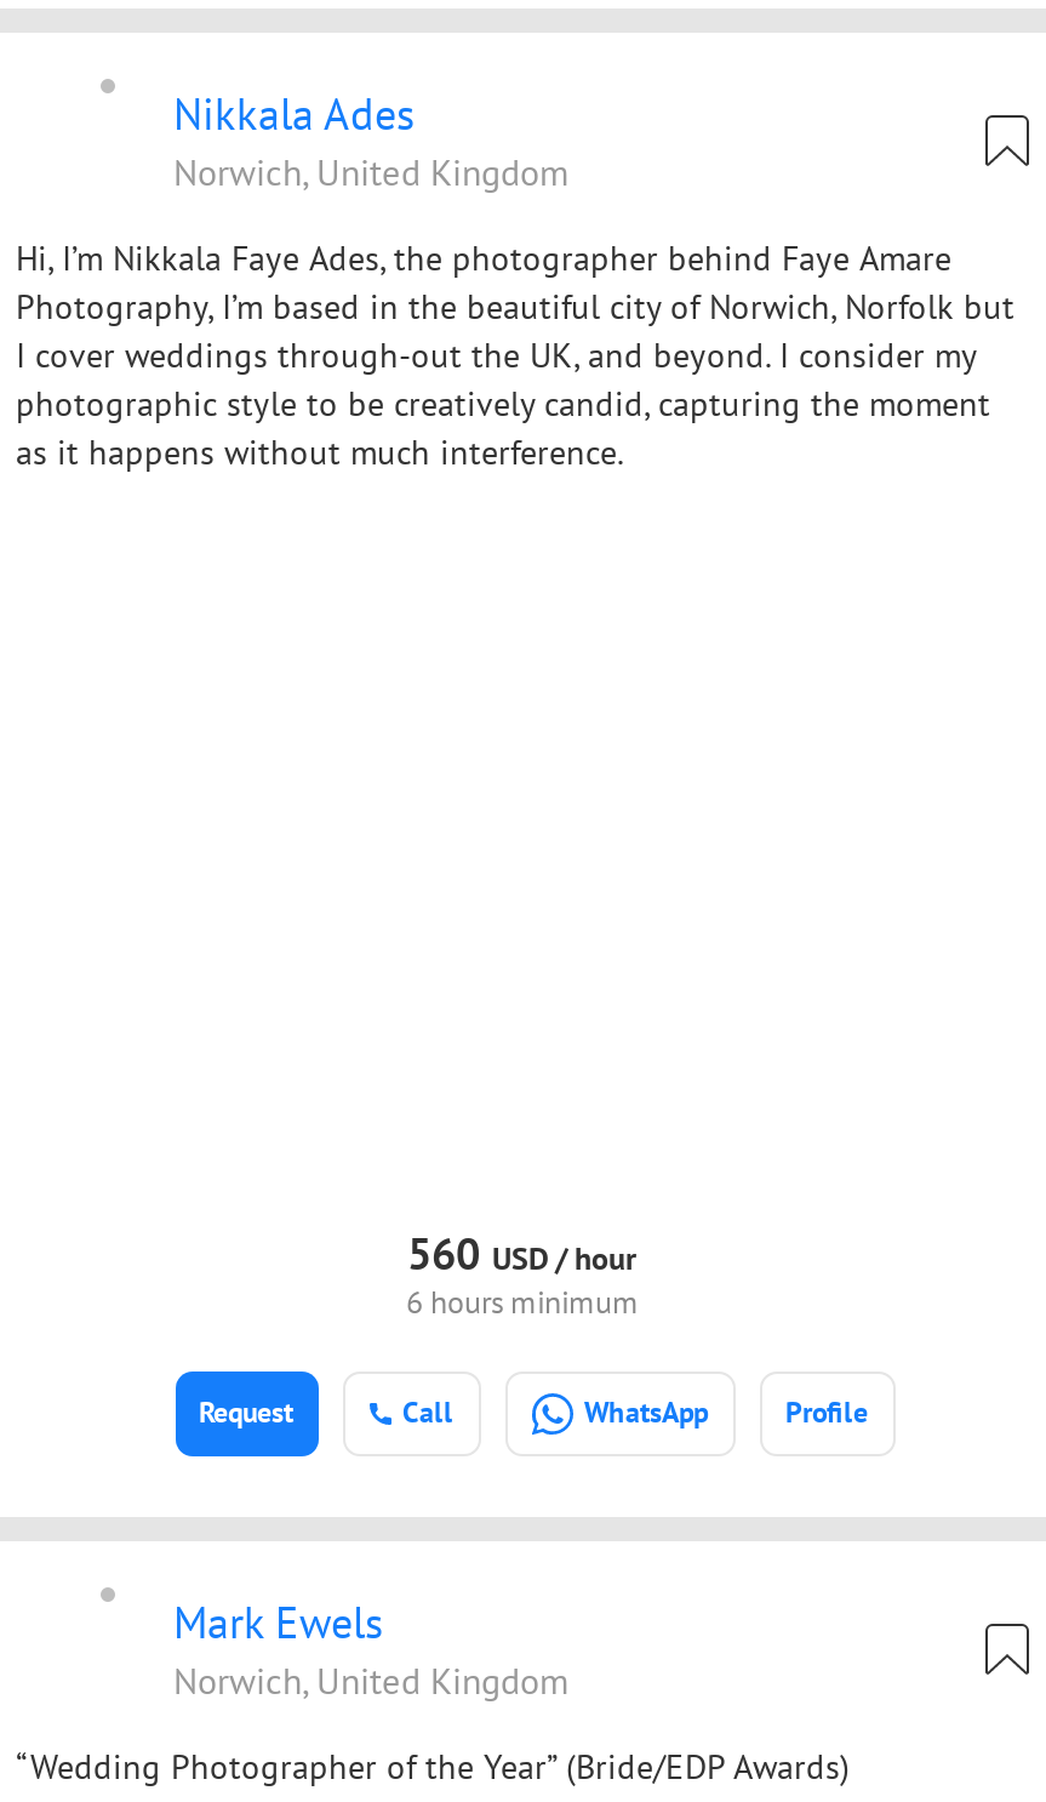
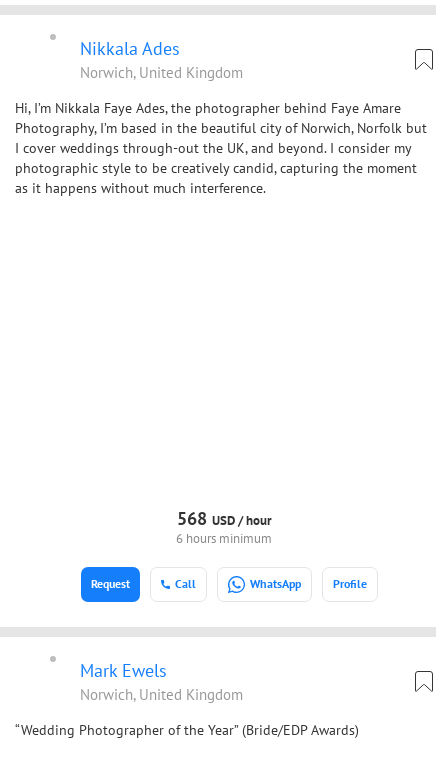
[407,1226,638,1282] 560 USD /hour -> [176,507,271,530] 568 USD /hour

